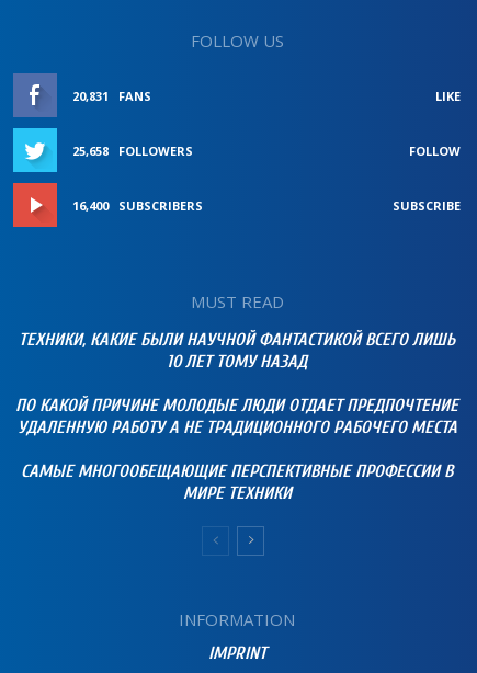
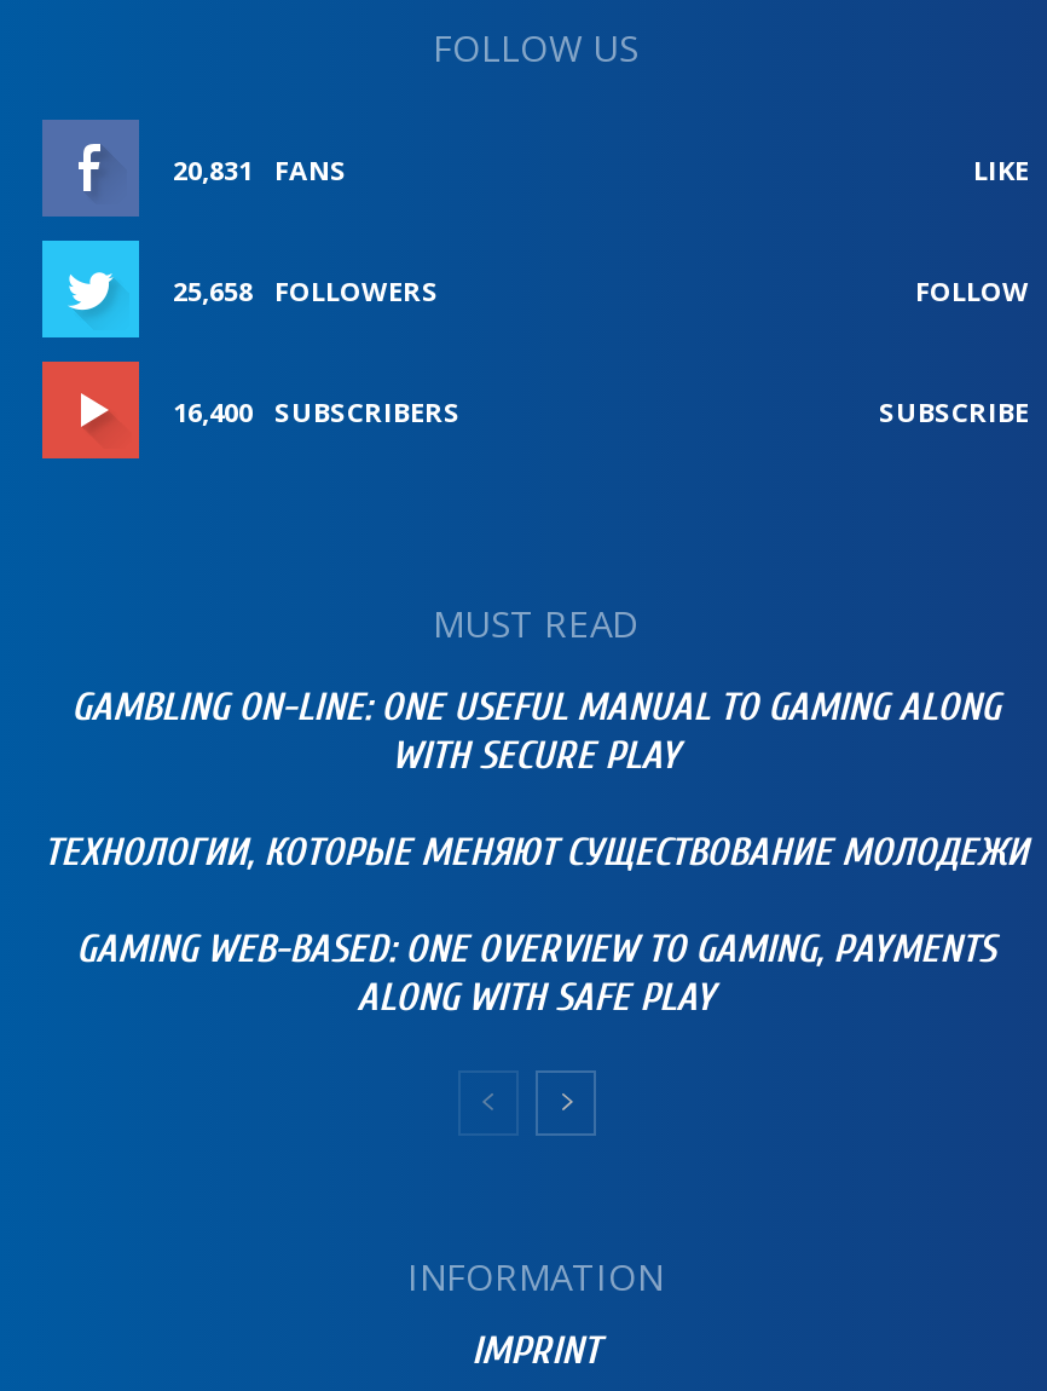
[19,330,455,372] ТЕХНИКИ, КАКИЕ БЫЛИ НАУЧНОЙ ФАНТАСТИКОЙ ВСЕГО ЛИШЬ | 10 ЛЕТ ТОМУ НАЗАД -> [71,686,1000,778] GAMBLING ON-LINE: ONE USEFUL MANUAL TO GAMING ALONG | WITH SECURE PLAY
[15,396,458,437] ПО КАКОЙ ПРИЧИНЕ МОЛОДЫЕ ЛЮДИ ОТДАЕТ ПРЕДПОЧТЕНИЕ | УДАЛЕННУЮ РАБОТУ А НЕ ТРАДИЦИОННОГО РАБОЧЕГО МЕСТА -> [44,831,1028,875] ТЕХНОЛОГИИ, КОТОРЫЕ МЕНЯЮТ СУЩЕСТВОВАНИЕ МОЛОДЕЖИ
[21,462,453,503] САМЫЕ МНОГООБЕЩАЮЩИЕ ПЕРСПЕКТИВНЫЕ ПРОФЕССИИ В | МИРЕ ТЕХНИКИ -> [76,928,995,1020] GAMING WEB-BASED: ONE OVERVIEW TO GAMING, PAYMENTS | ALONG WITH SAFE PLAY

